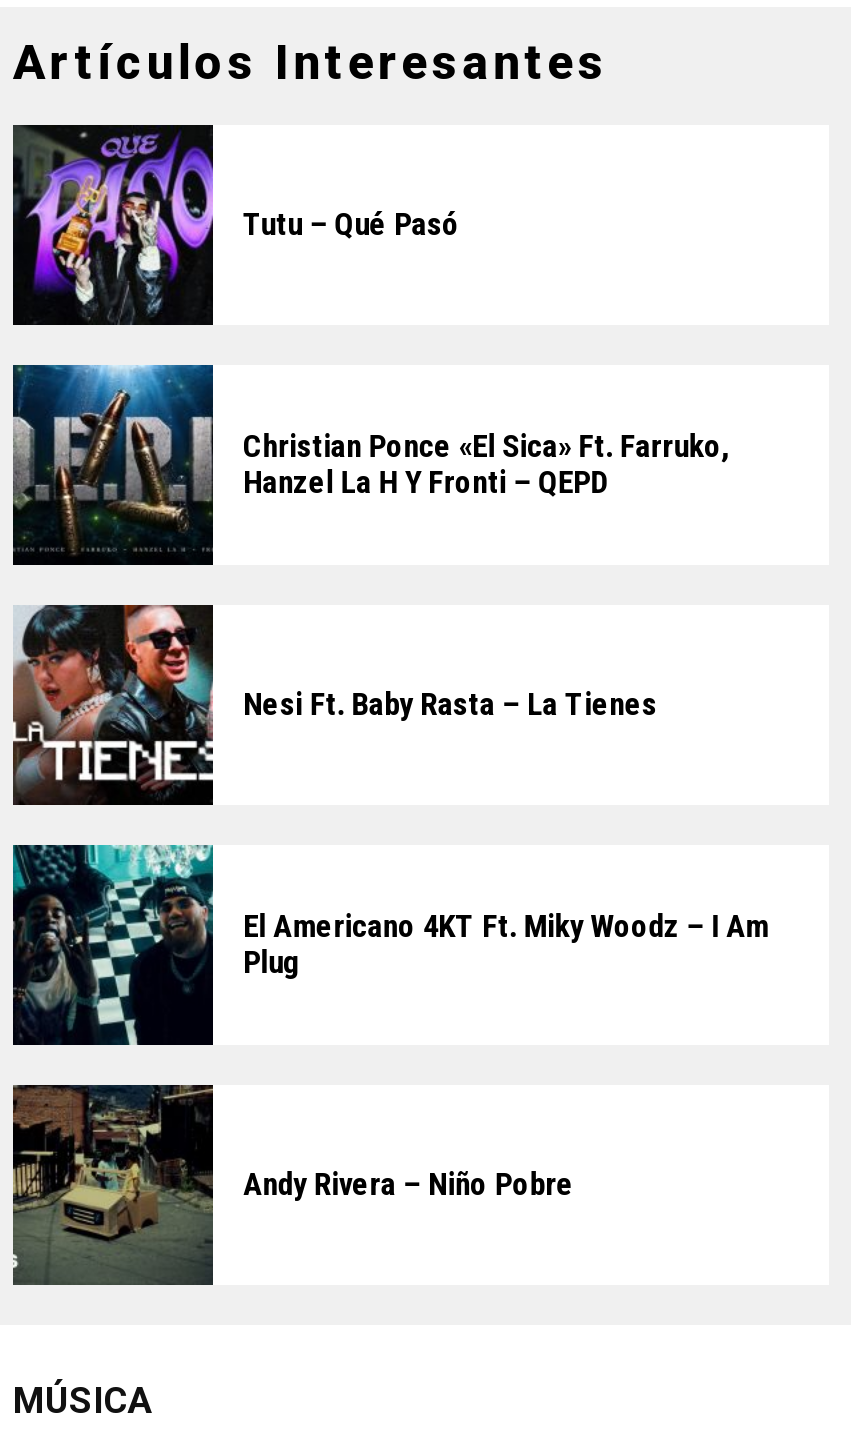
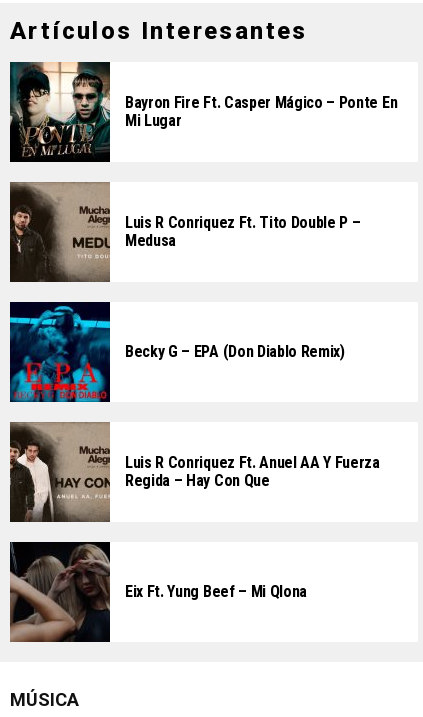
[13,123,459,325] [image] | Tutu – Qué Pasó -> [10,61,397,160] [image] | Bayron Fire Ft. Casper Mágico – Ponte En | Mi Lugar
[13,363,729,567] [image] | Christian Ponce «El Sica» Ft. Farruko, | Hanzel La H Y Fronti – QEPD -> [10,181,360,283] [image] | Luis R Conriquez Ft. Tito Double P – | Medusa
[11,603,657,807] [image] | Nesi Ft. Baby Rasta – La Tienes -> [9,301,345,403] [image] | Becky G – EPA (Don Diablo Remix)
[11,843,769,1047] [image] | El Americano 4KT Ft. Miky Woodz – I Am | Plug -> [9,421,380,523] [image] | Luis R Conriquez Ft. Anuel AA Y Fuerza | Regida – Hay Con Que
[11,1085,574,1285] [image] | Andy Rivera – Niño Pobre -> [9,542,307,642] [image] | Eix Ft. Yung Beef – Mi Qlona

